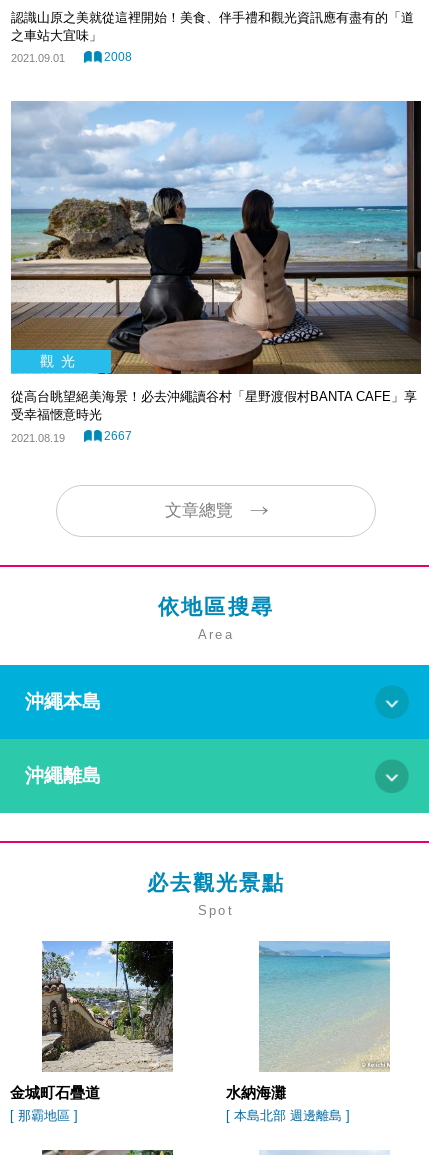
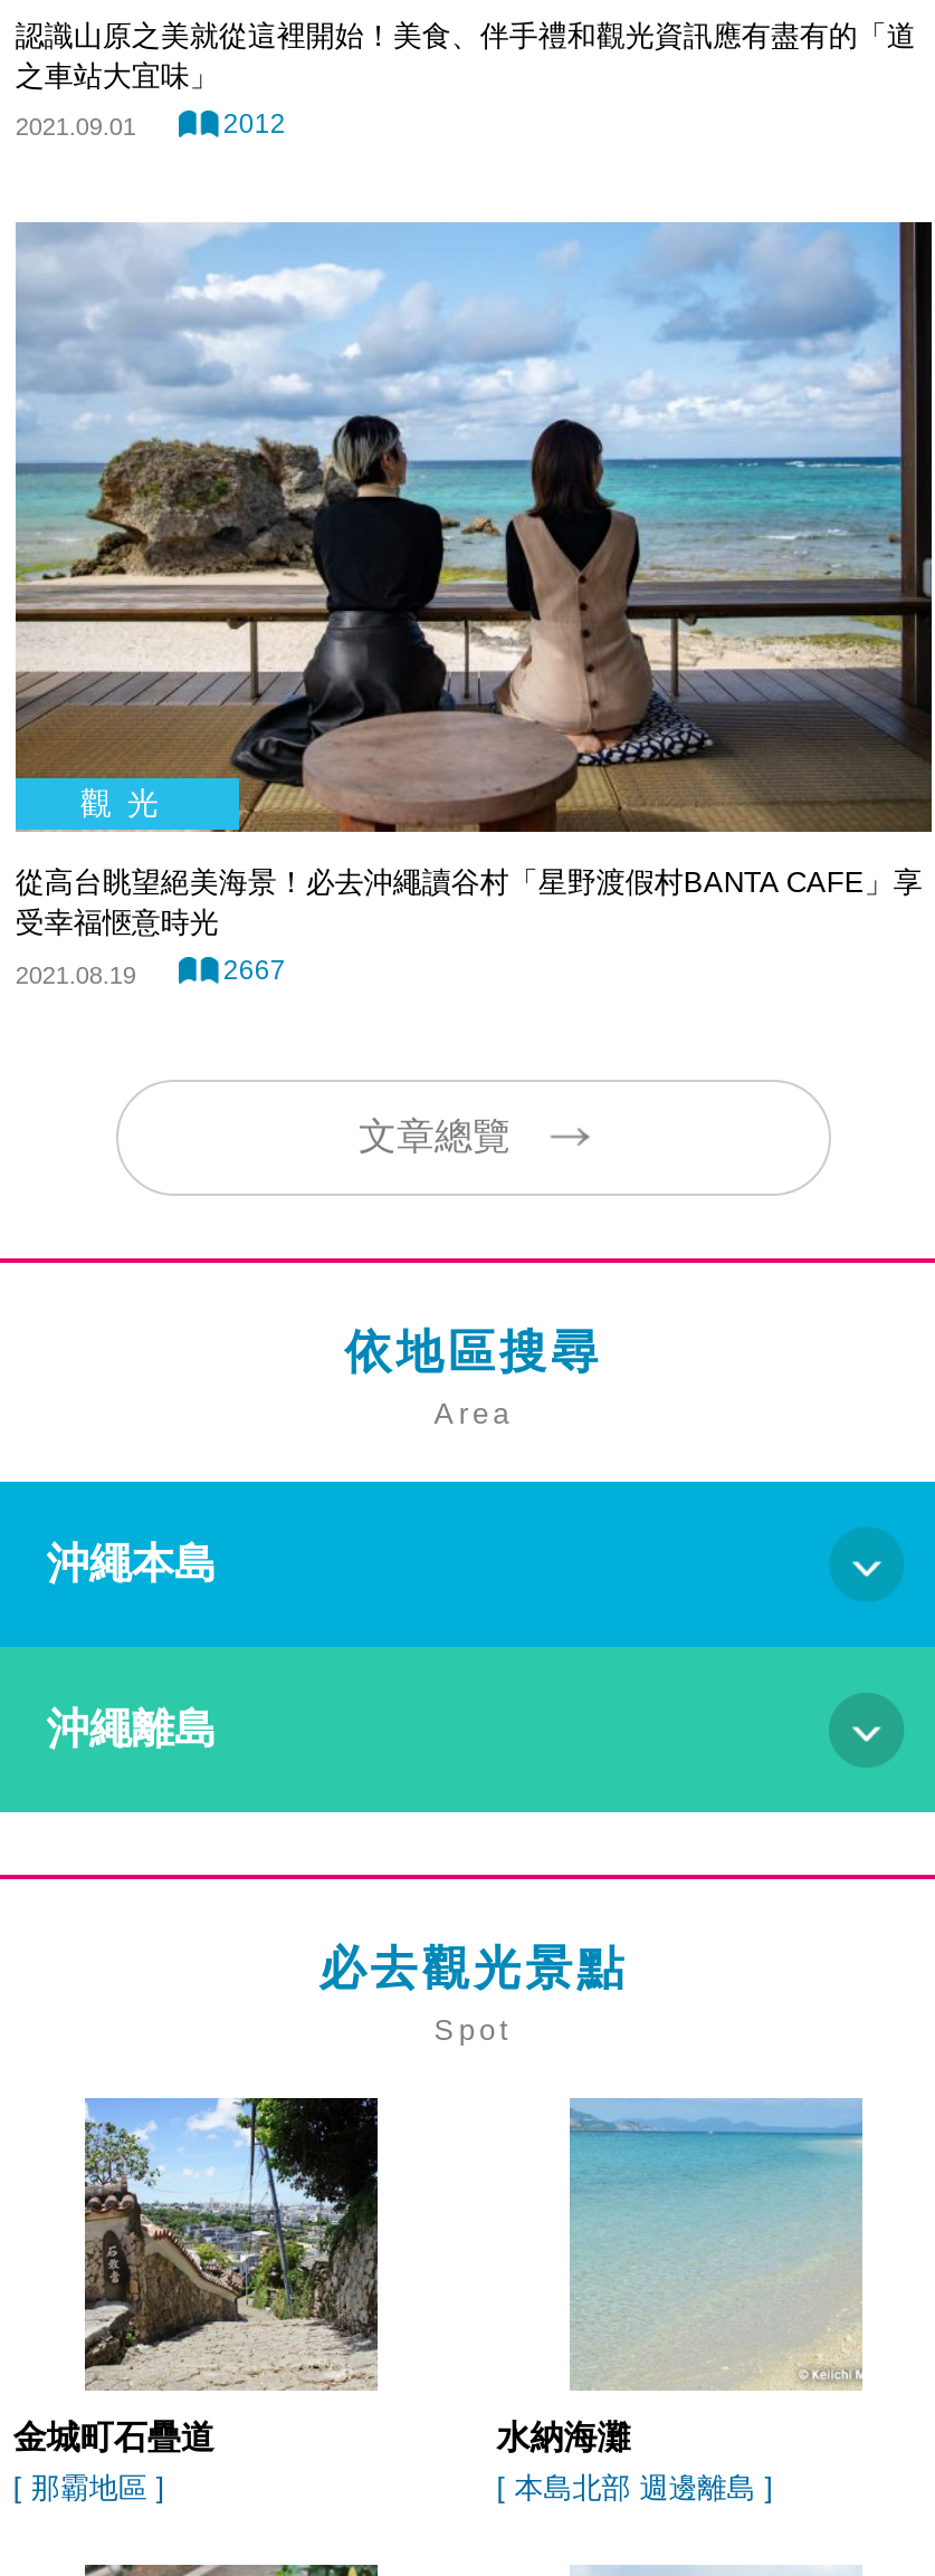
[104,50,132,64] 2008 -> [223,108,286,139] 2012

